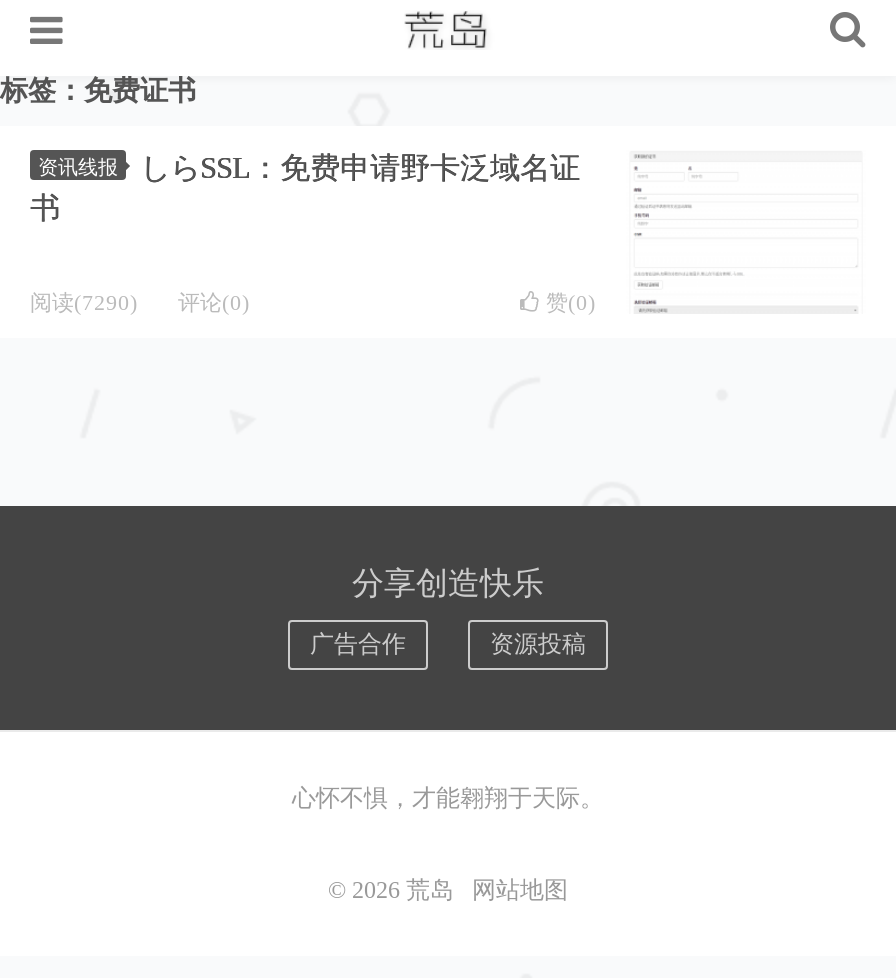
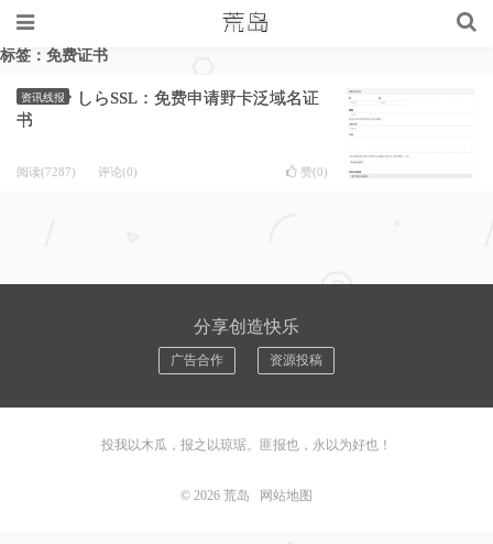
[30,290,250,314] 阅读(7290) 评论(0) -> [17,165,138,178] 阅读(7287) 评论(0)
[292,784,604,812] 心怀不惧，才能翱翔于天际。 -> [101,437,392,453] 投我以木瓜，报之以琼琚。匪报也，永以为好也！

